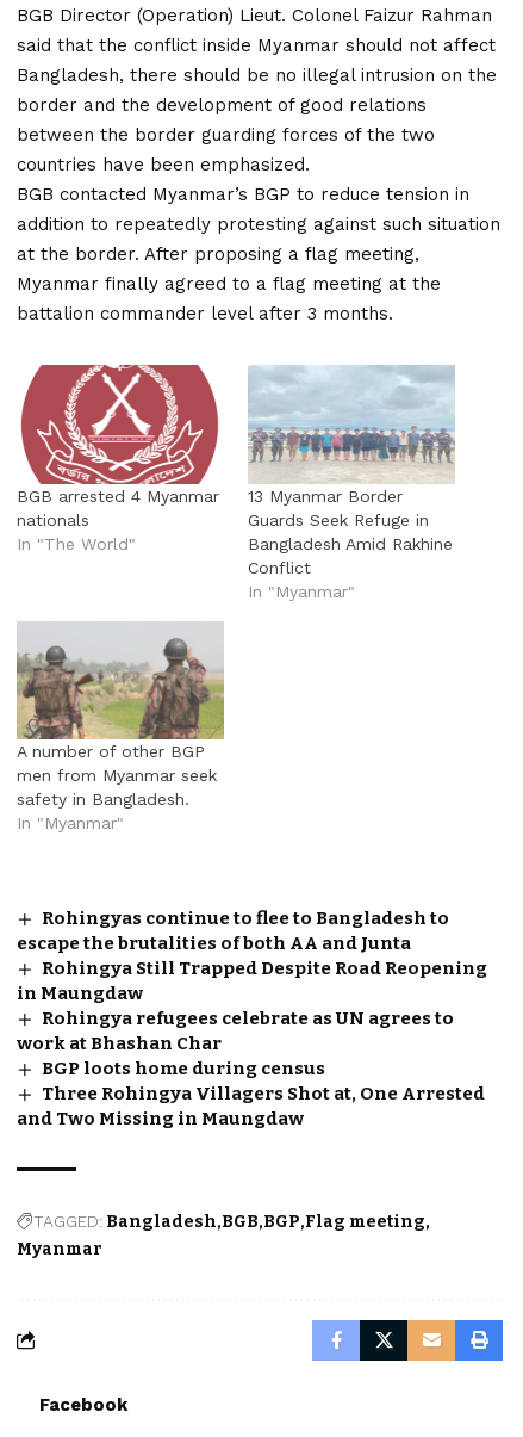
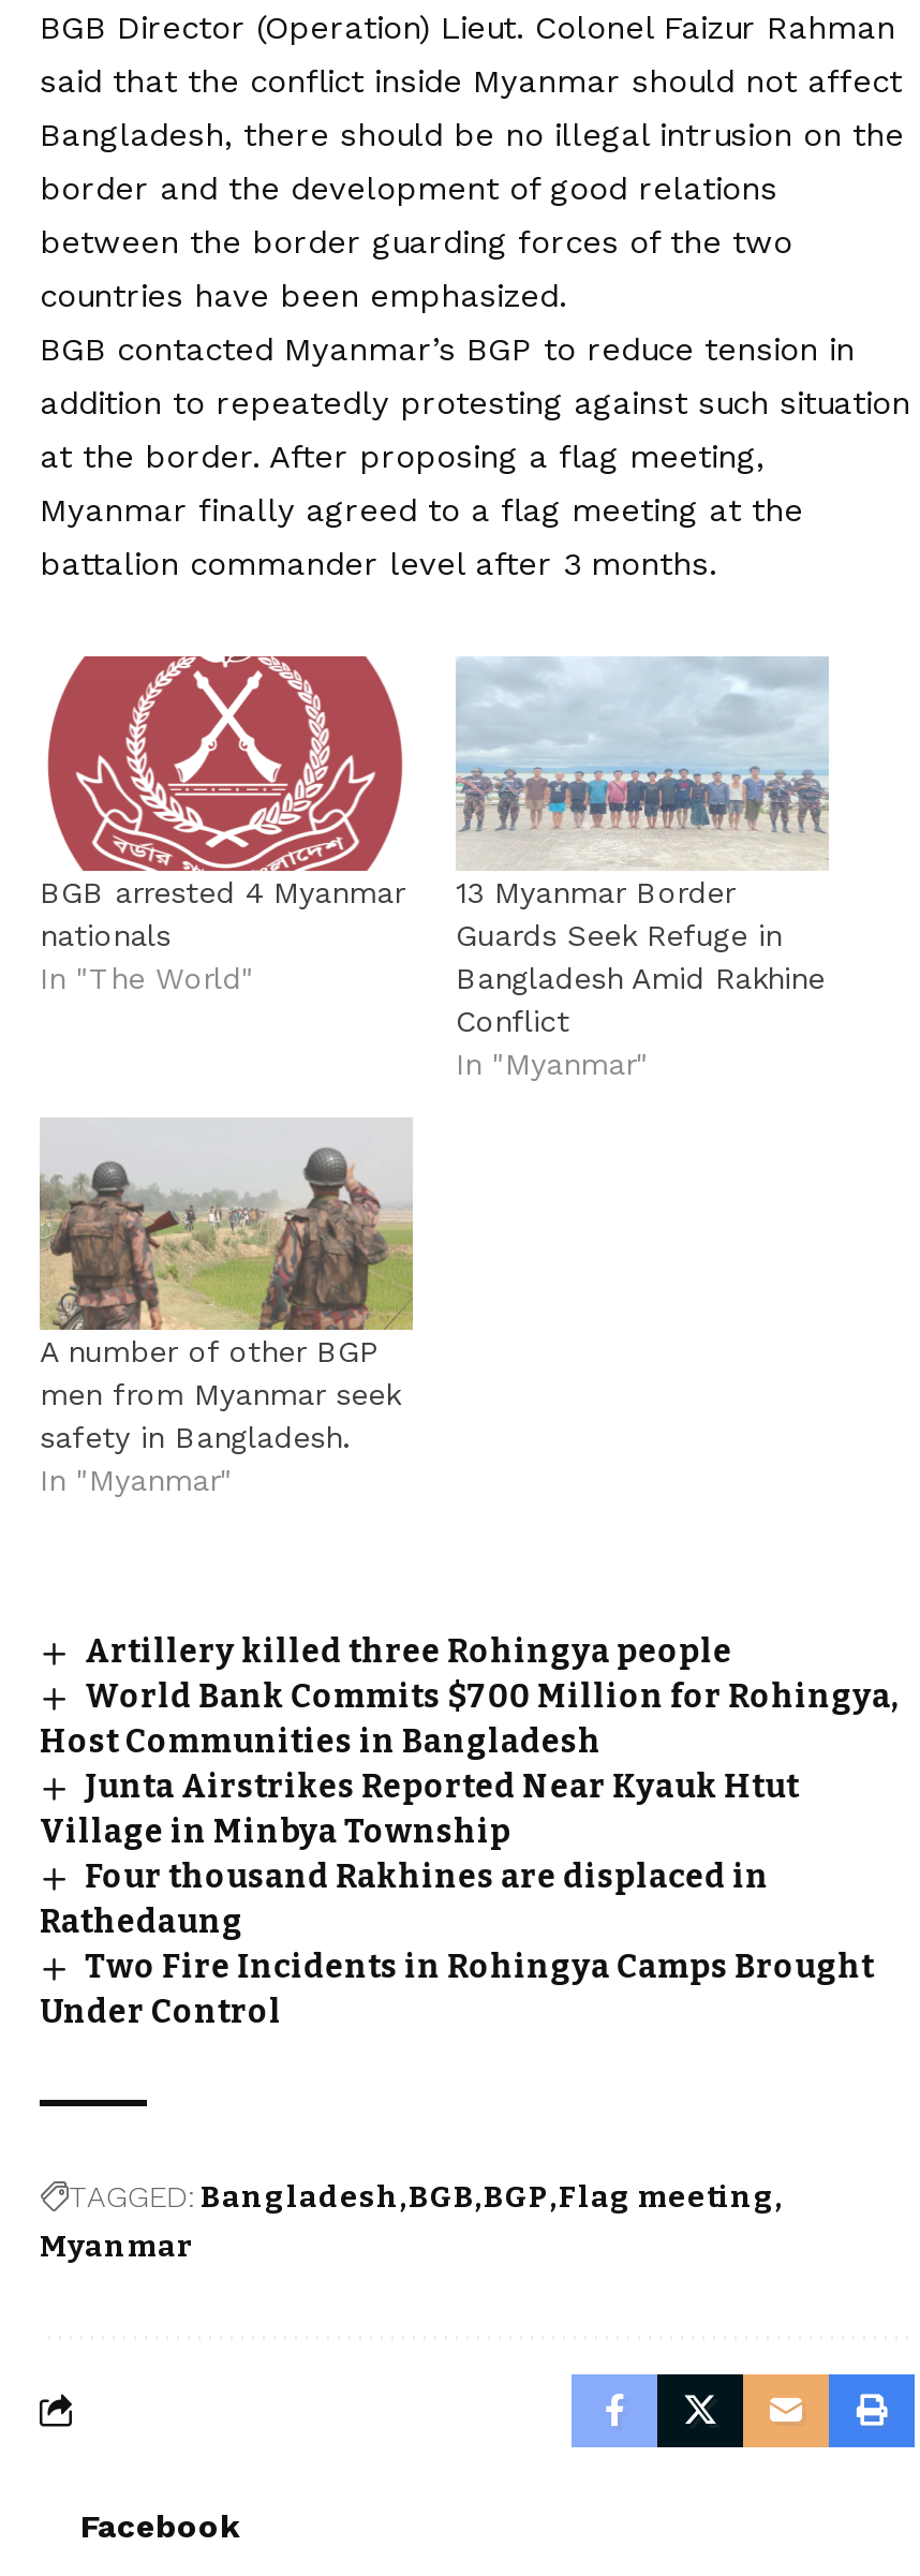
[17,908,487,1129] Rohingyas continue to flee to Bangladesh to | escape the brutalities of both AA and Junta | Rohingya Still Trapped Despite Road Reopening | in Maungdaw | Rohingya refugees celebrate as UN agrees to | work at Bhashan Char | BGP loots home during census | Three Rohingya Villagers Shot at, One Arrested | and Two Missing in Maungdaw -> [40,1632,900,2031] Artillery killed three Rohingya people | World Bank Commits $700 Million for Rohingya, | Host Communities in Bangladesh | Junta Airstrikes Reported Near Kyauk Htut | Village in Minbya Township | Four thousand Rakhines are displaced in | Rathedaung | Two Fire Incidents in Rohingya Camps Brought | Under Control

